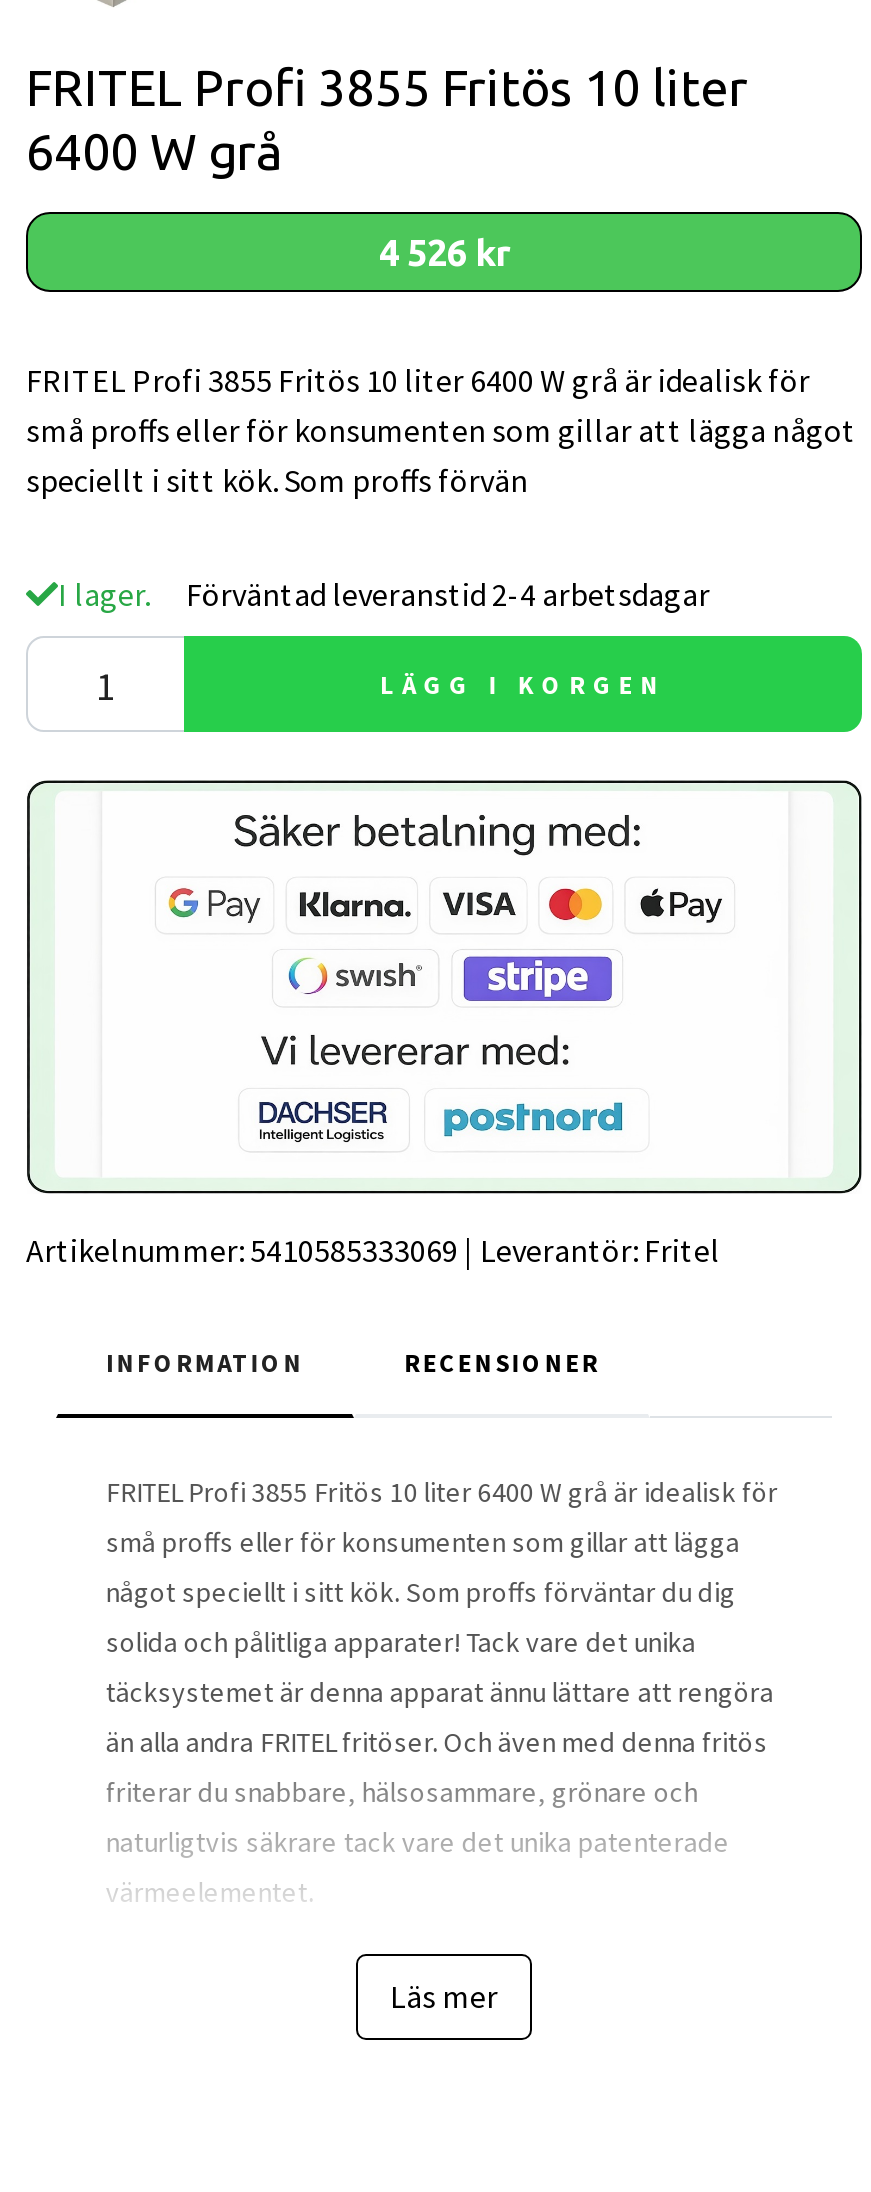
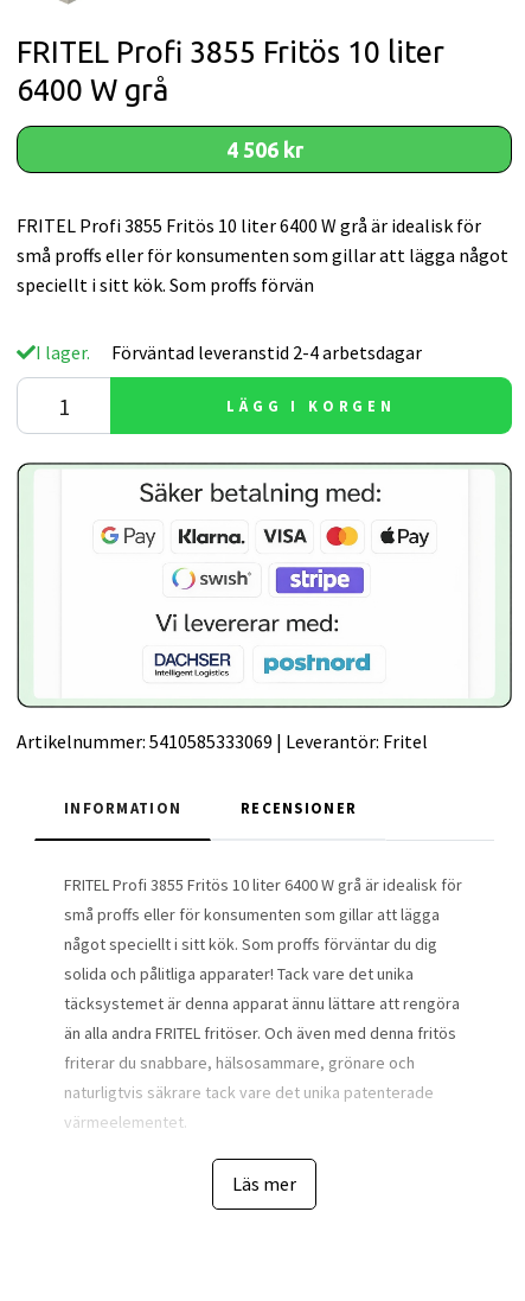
[379,233,509,273] 4 526 kr -> [226,138,303,162] 4 506 kr

